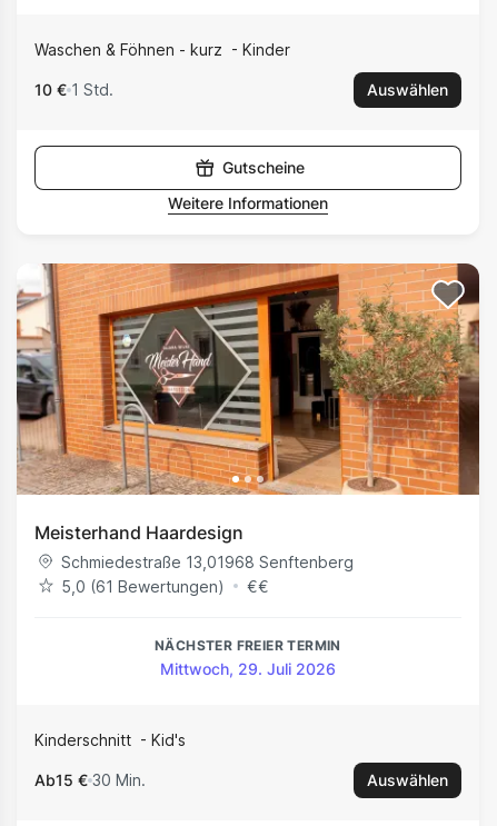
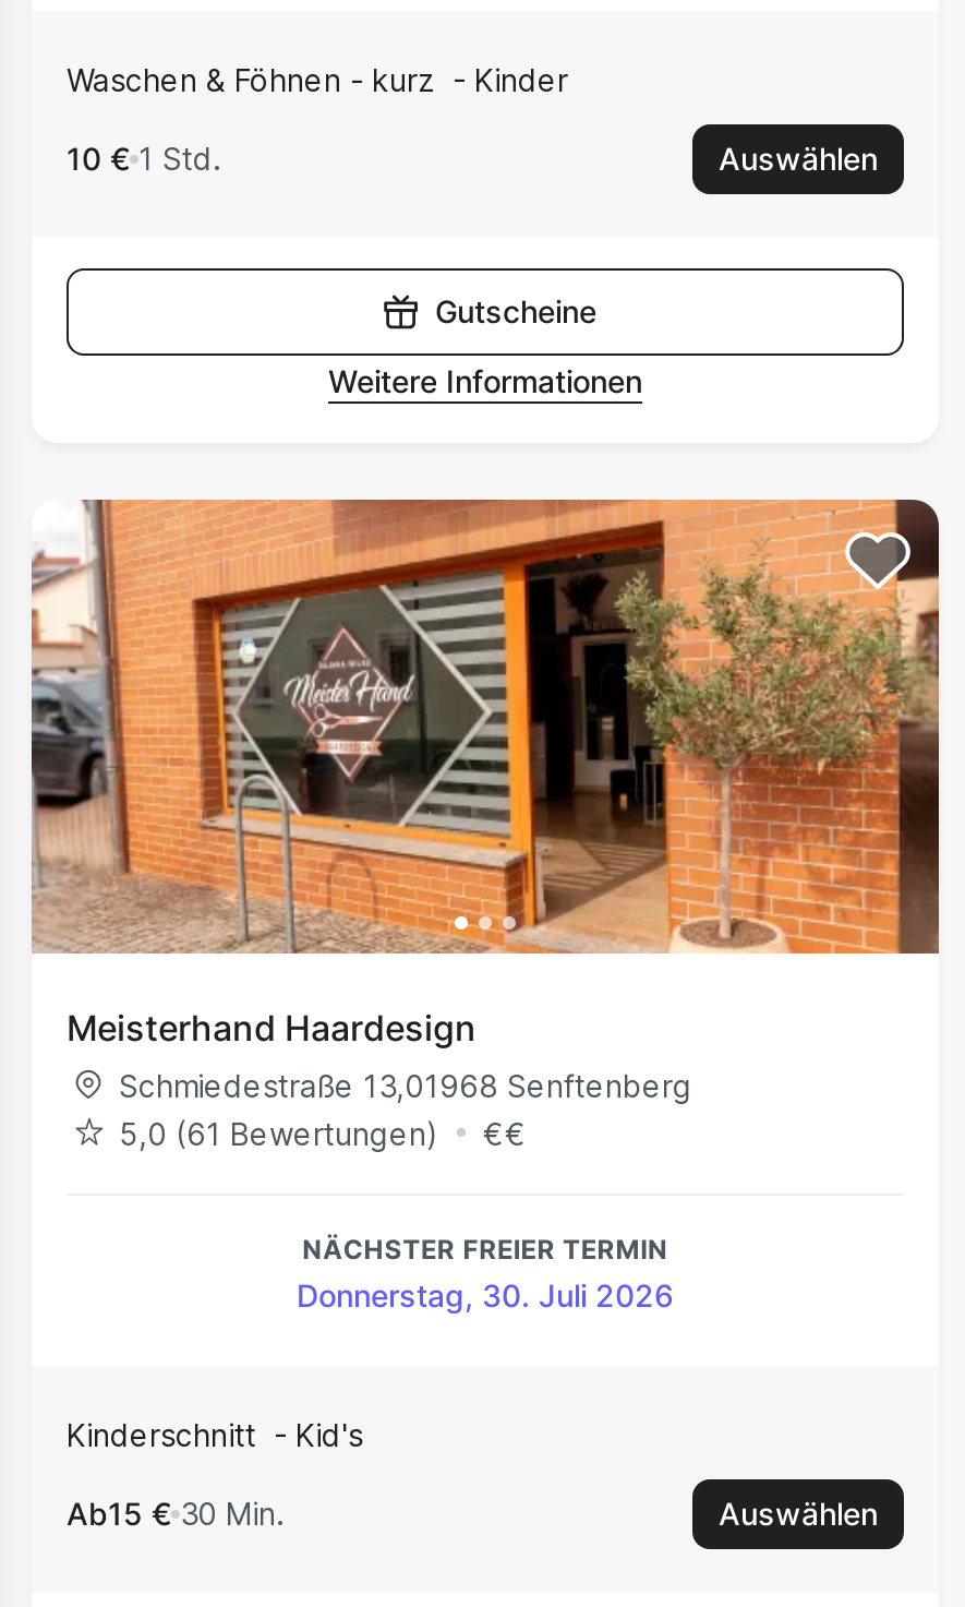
[160,659,336,678] Mittwoch, 29. Juli 2026 -> [297,1276,674,1314] Donnerstag, 30. Juli 2026

